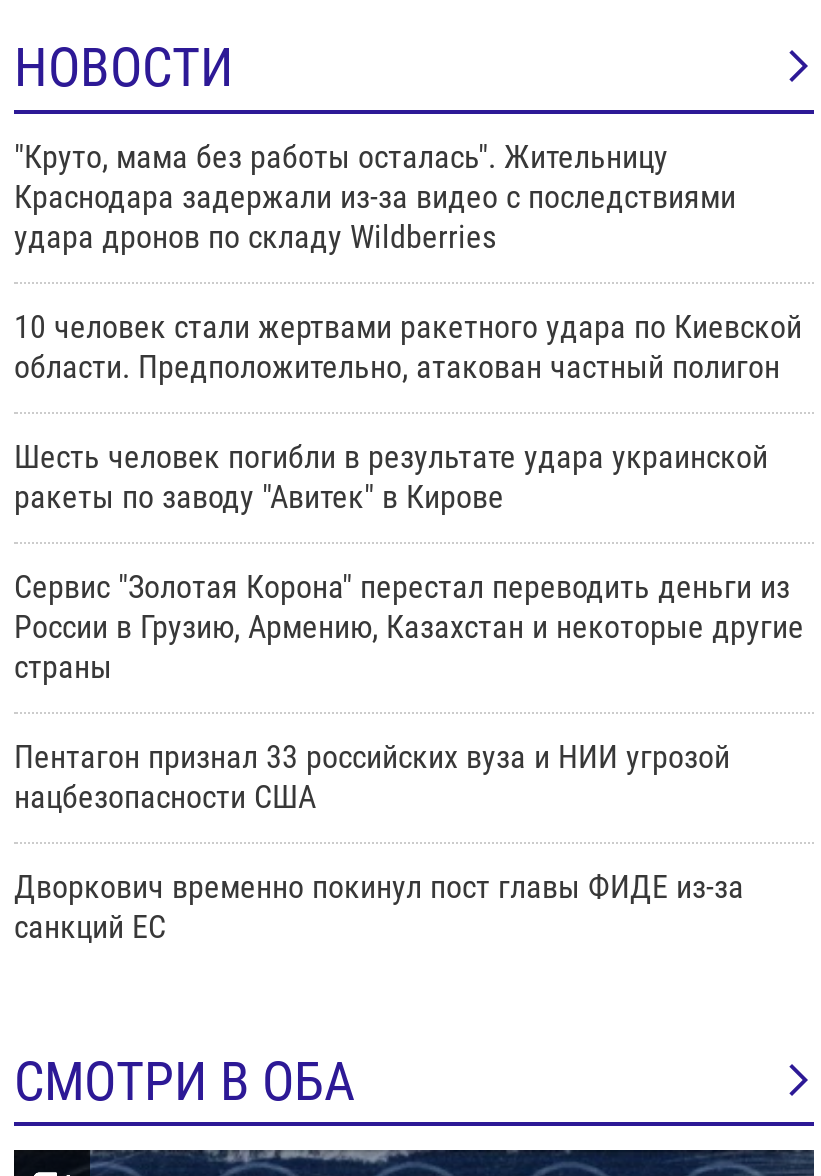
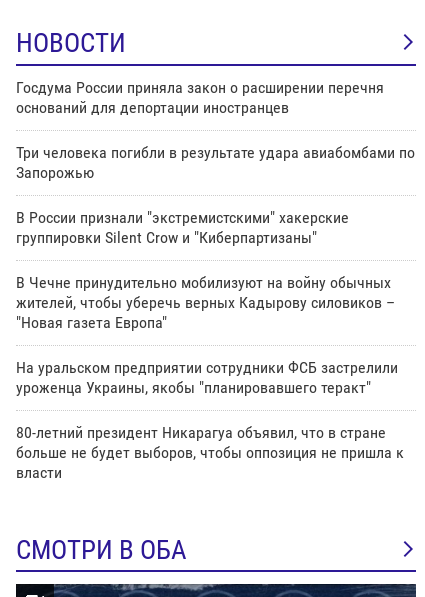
[14,137,736,255] "Круто, мама без работы осталась". Жительницу | Краснодара задержали из-за видео с последствиями | удара дронов по складу Wildberries -> [16,78,384,117] Госдума России приняла закон о расширении перечня | оснований для депортации иностранцев
[14,307,802,385] 10 человек стали жертвами ракетного удара по Киевской | области. Предположительно, атакован частный полигон -> [16,143,415,182] Три человека погибли в результате удара авиабомбами по | Запорожью
[14,437,768,515] Шесть человек погибли в результате удара украинской | ракеты по заводу "Авитек" в Кирове -> [16,208,349,247] В России признали "экстремистскими" хакерские | группировки Silent Crow и "Киберпартизаны"
[14,567,804,685] Сервис "Золотая Корона" перестал переводить деньги из | России в Грузию, Армению, Казахстан и некоторые другие | страны -> [16,273,395,332] В Чечне принудительно мобилизуют на войну обычных | жителей, чтобы уберечь верных Кадырову силовиков – | "Новая газета Европа"
[14,737,730,815] Пентагон признал 33 российских вуза и НИИ угрозой | нацбезопасности США -> [16,358,398,397] На уральском предприятии сотрудники ФСБ застрелили | уроженца Украины, якобы "планировавшего теракт"
[14,867,744,945] Дворкович временно покинул пост главы ФИДЕ из-за | санкций ЕС -> [16,423,404,482] 80-летний президент Никарагуа объявил, что в стране | больше не будет выборов, чтобы оппозиция не пришла к | власти

